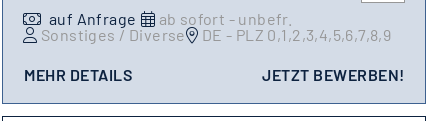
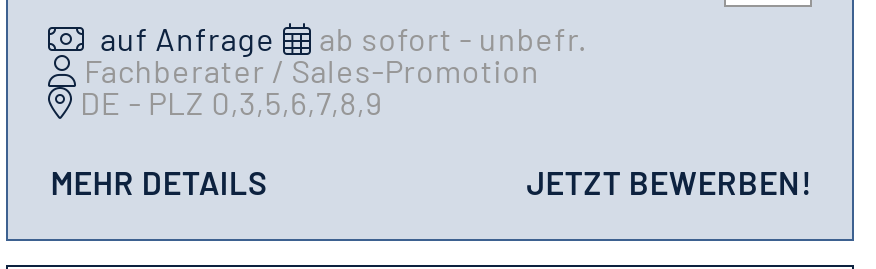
[41,25,391,44] Sonstiges / Diverse | DE - PLZ 0,1,2,3,4,5,6,7,8,9 -> [80,51,540,121] Fachberater / Sales-Promotion | DE - PLZ 0,3,5,6,7,8,9

